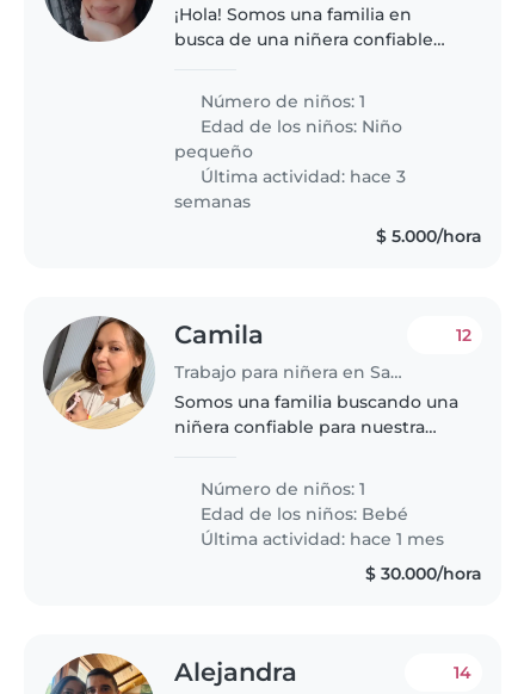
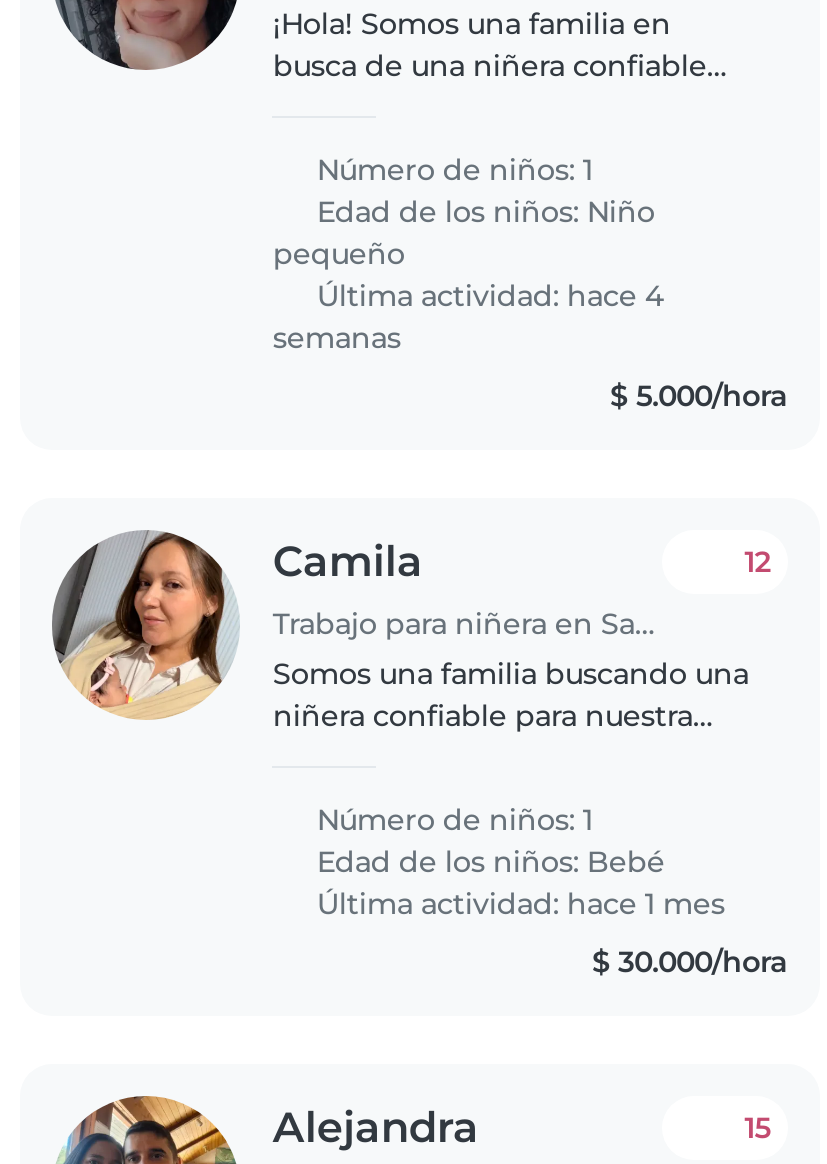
[196,166,406,187] Última actividad: hace 3 -> [309,278,663,314] Última actividad: hace 4
[454,662,472,683] 14 -> [744,1110,770,1146] 15

